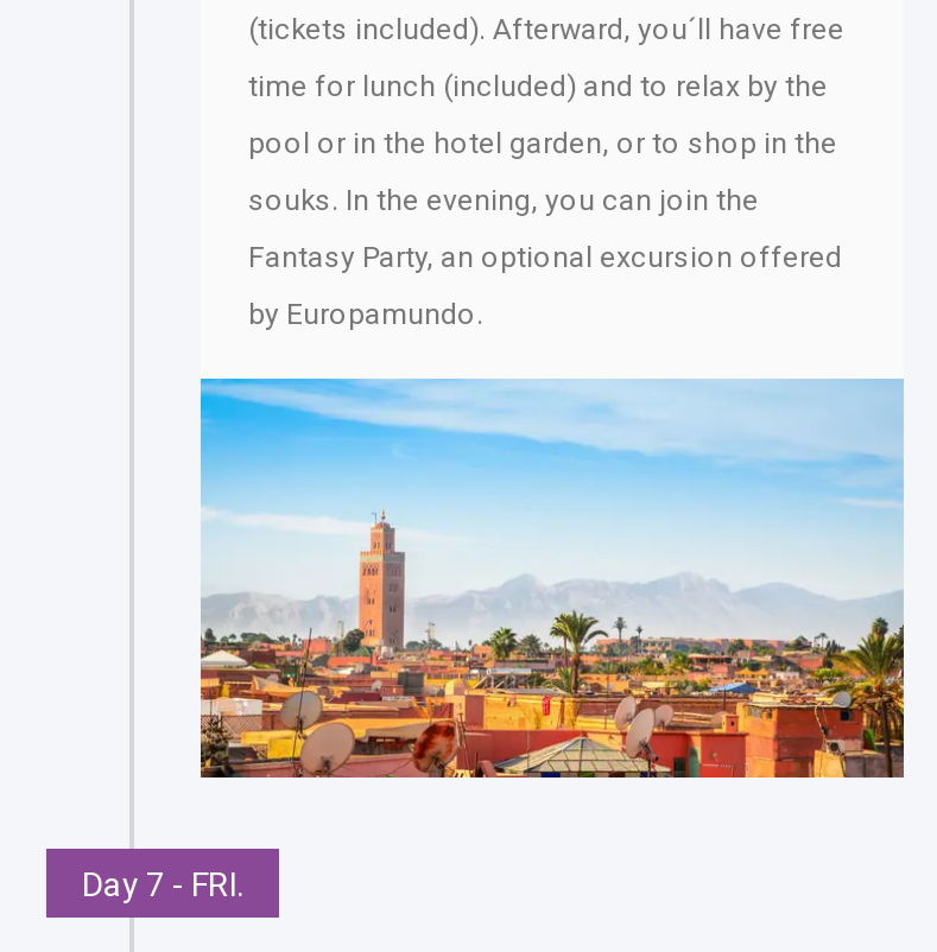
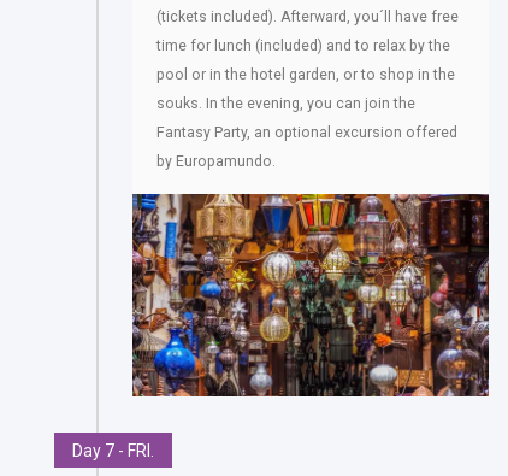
[198,375,906,781] [image] -> [131,193,490,398] [image]

